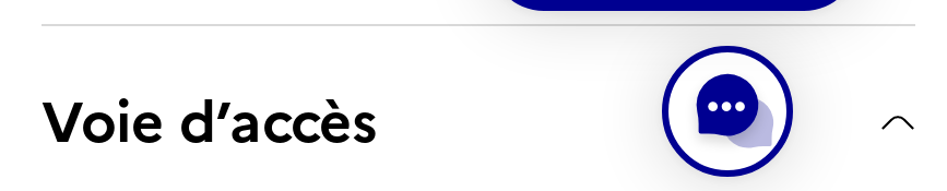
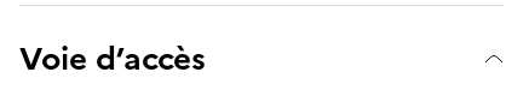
[660,41,795,181] [image] -> none

